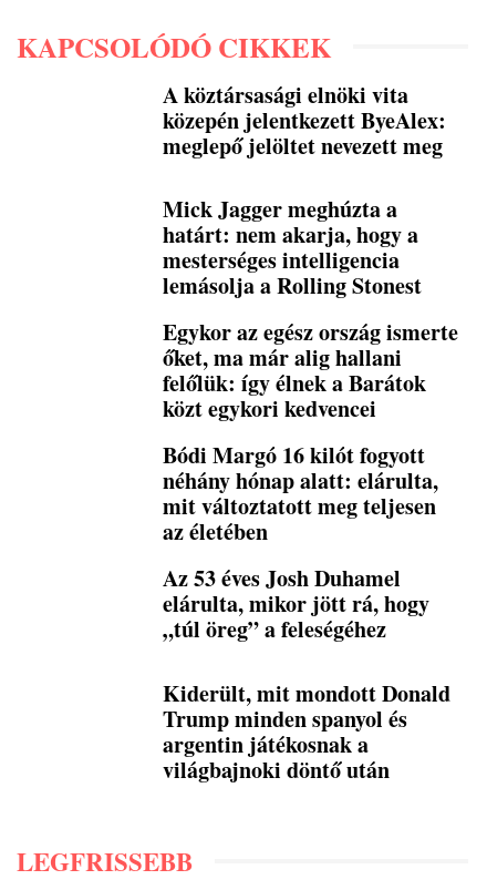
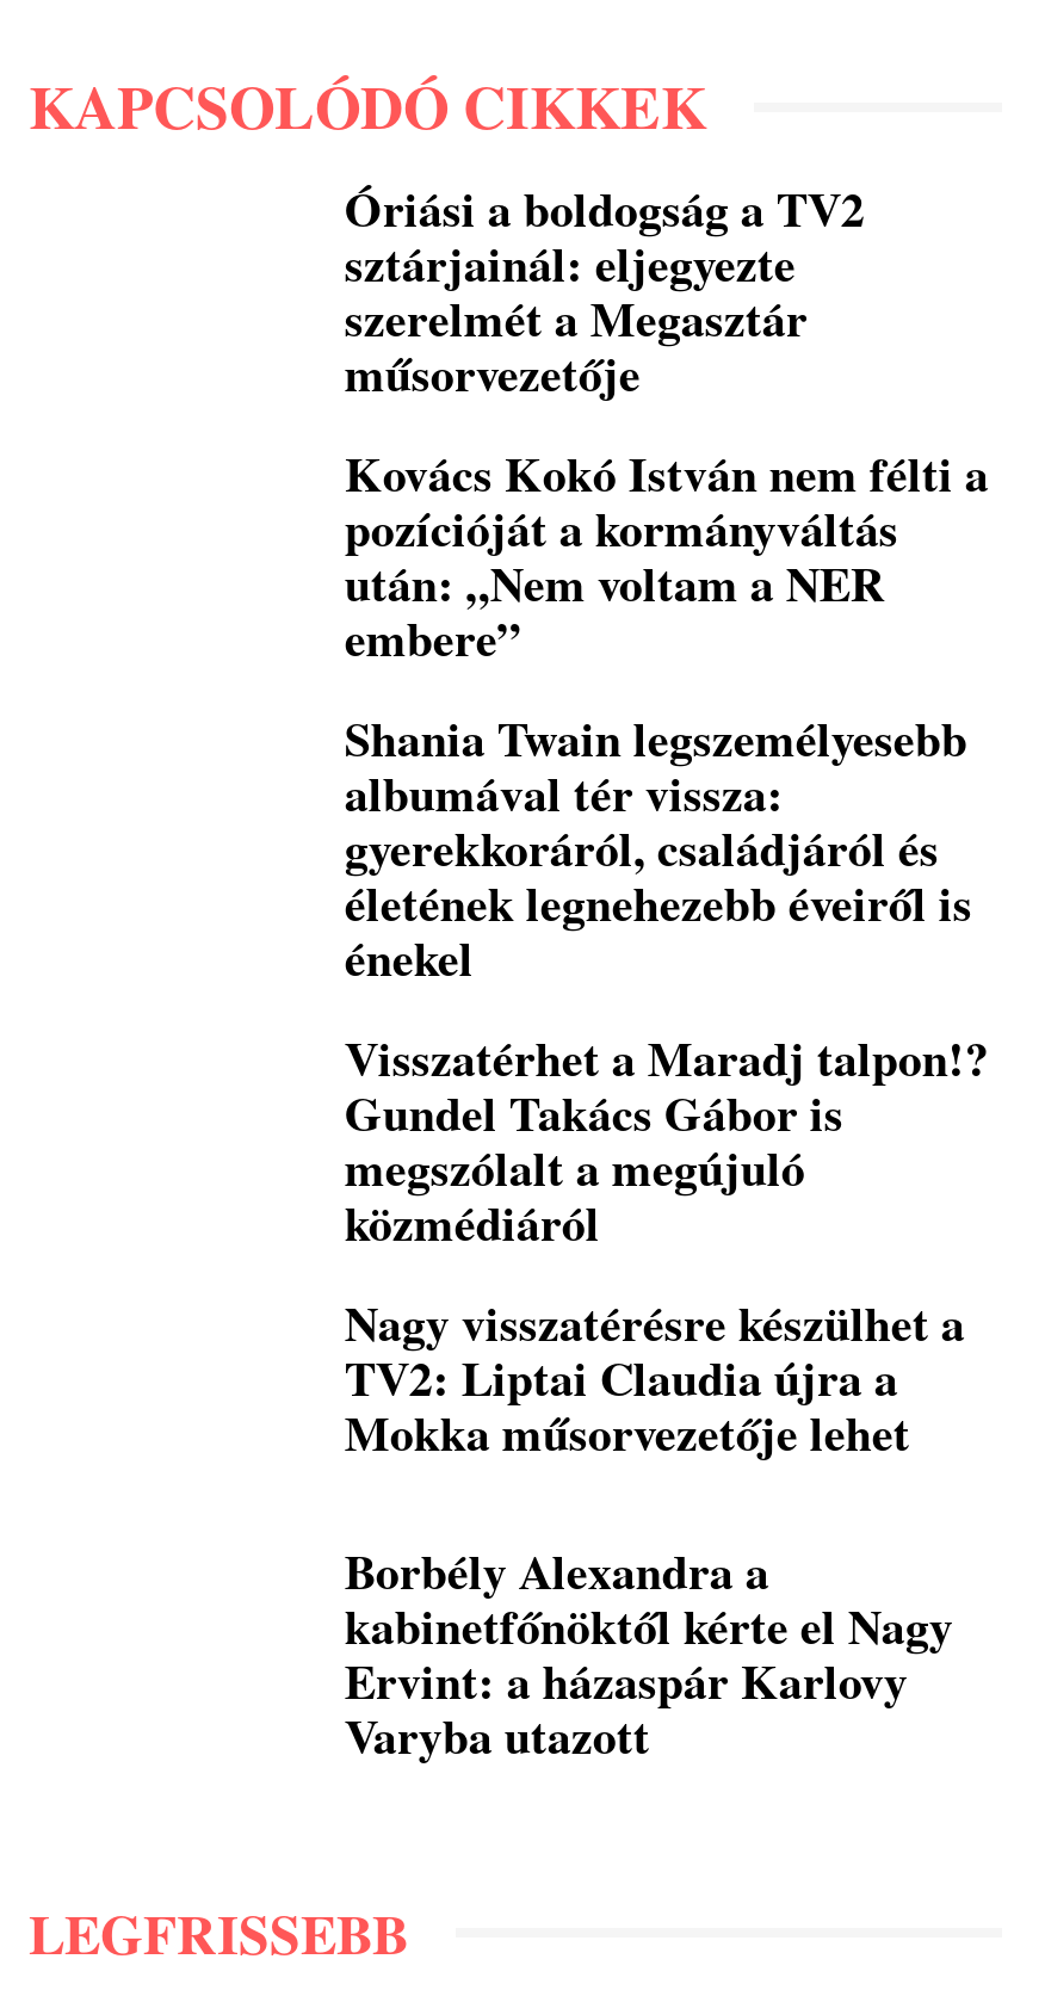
[163,78,459,786] A köztársasági elnöki vita | közepén jelentkezett ByeAlex: | meglepő jelöltet nevezett meg | Mick Jagger meghúzta a | határt: nem akarja, hogy a | mesterséges intelligencia | lemásolja a Rolling Stonest | Egykor az egész ország ismerte | őket, ma már alig hallani | felőlük: így élnek a Barátok | közt egykori kedvencei | Bódi Margó 16 kilót fogyott | néhány hónap alatt: elárulta, | mit változtatott meg teljesen | az életében | Az 53 éves Josh Duhamel | elárulta, mikor jött rá, hogy | „túl öreg” a feleségéhez | Kiderült, mit mondott Donald | Trump minden spanyol és | argentin játékosnak a | világbajnoki döntő után -> [345,174,989,1770] Óriási a boldogság a TV2 | sztárjainál: eljegyezte | szerelmét a Megasztár | műsorvezetője | Kovács Kokó István nem félti a | pozícióját a kormányváltás | után: „Nem voltam a NER | embere” | Shania Twain legszemélyesebb | albumával tér vissza: | gyerekkoráról, családjáról és | életének legnehezebb éveiről is | énekel | Visszatérhet a Maradj talpon!? | Gundel Takács Gábor is | megszólalt a megújuló | közmédiáról | Nagy visszatérésre készülhet a | TV2: Liptai Claudia újra a | Mokka műsorvezetője lehet | Borbély Alexandra a | kabinetfőnöktől kérte el Nagy | Ervint: a házaspár Karlovy | Varyba utazott

